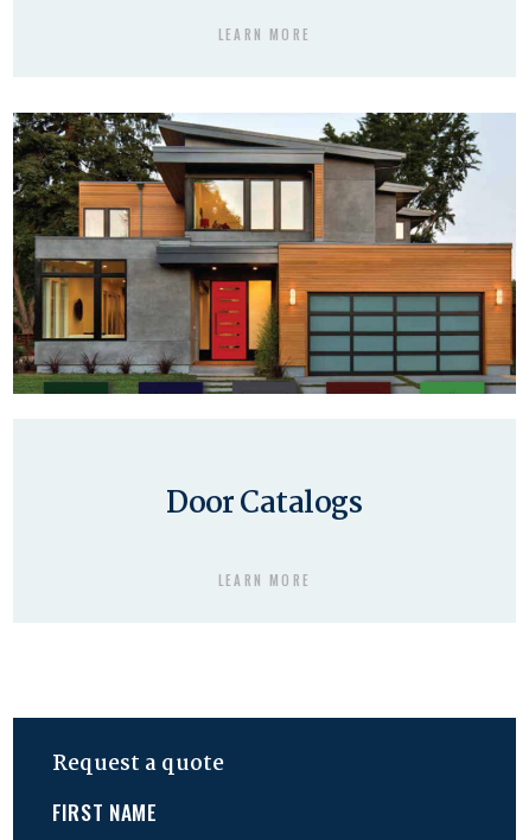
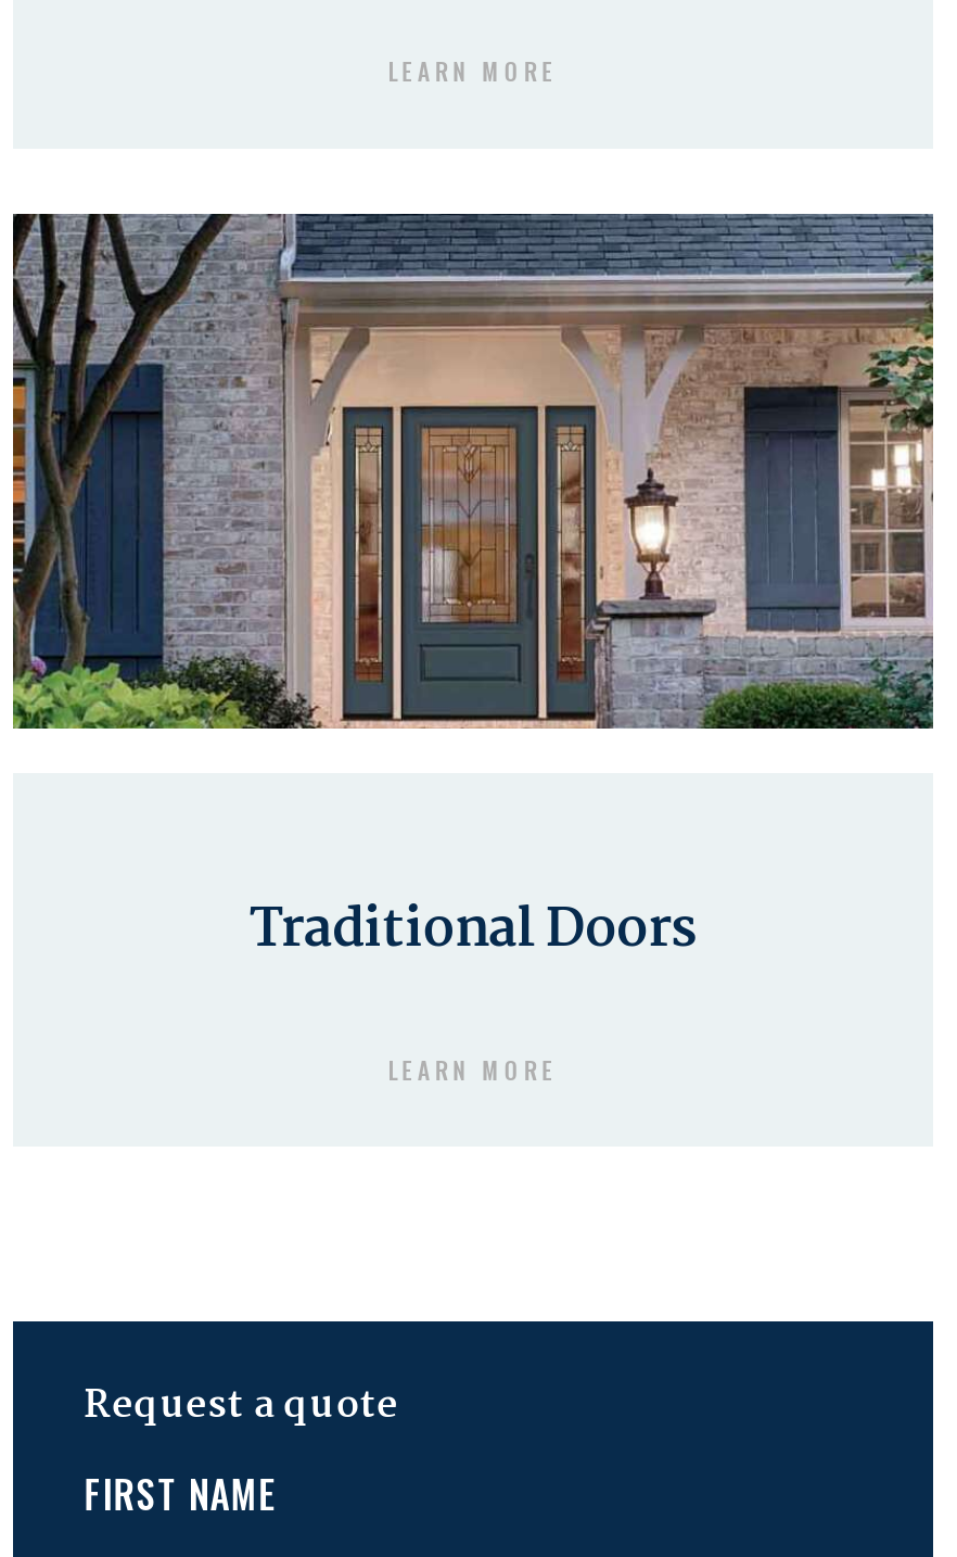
[12,112,517,395] [image] -> [11,212,935,731] [image]
[166,480,363,527] Door Catalogs -> [249,886,697,973] Traditional Doors

